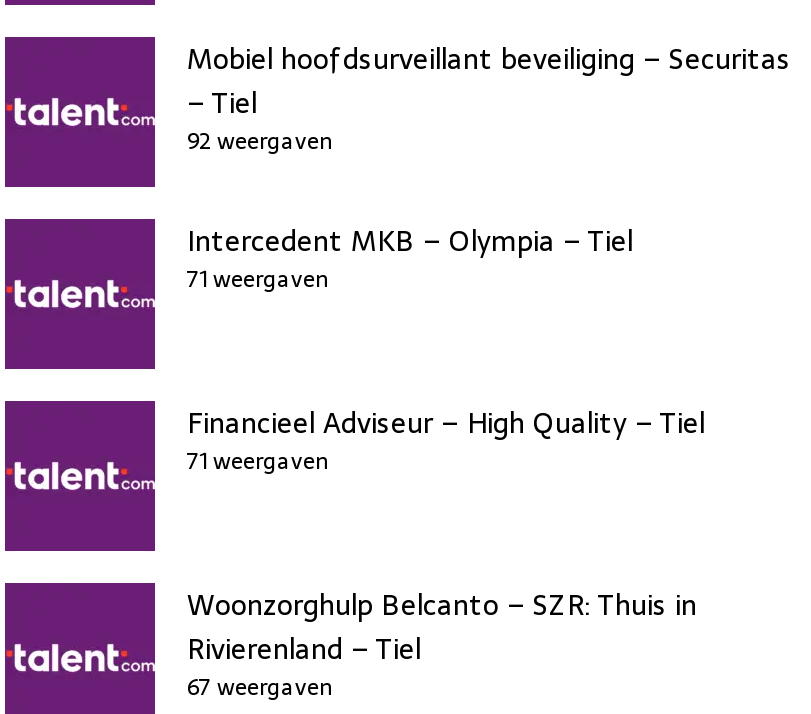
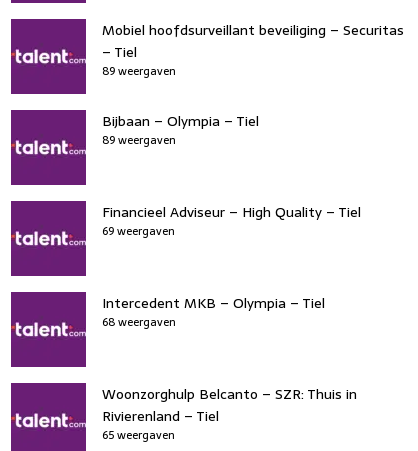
[187,122,333,158] 92 weergaven -> [102,62,176,80] 89 weergaven
moved [187,218,633,262] -> [102,292,325,314]: Intercedent MKB – Olympia – Tiel
[187,260,329,296] 71 weergaven -> [102,110,259,149] Bijbaan – Olympia – Tiel | 89 weergaven
[187,442,329,478] 71 weergaven -> [102,222,176,331] 69 weergaven | 68 weergaven
[187,668,333,704] 67 weergaven -> [102,426,175,444] 65 weergaven

